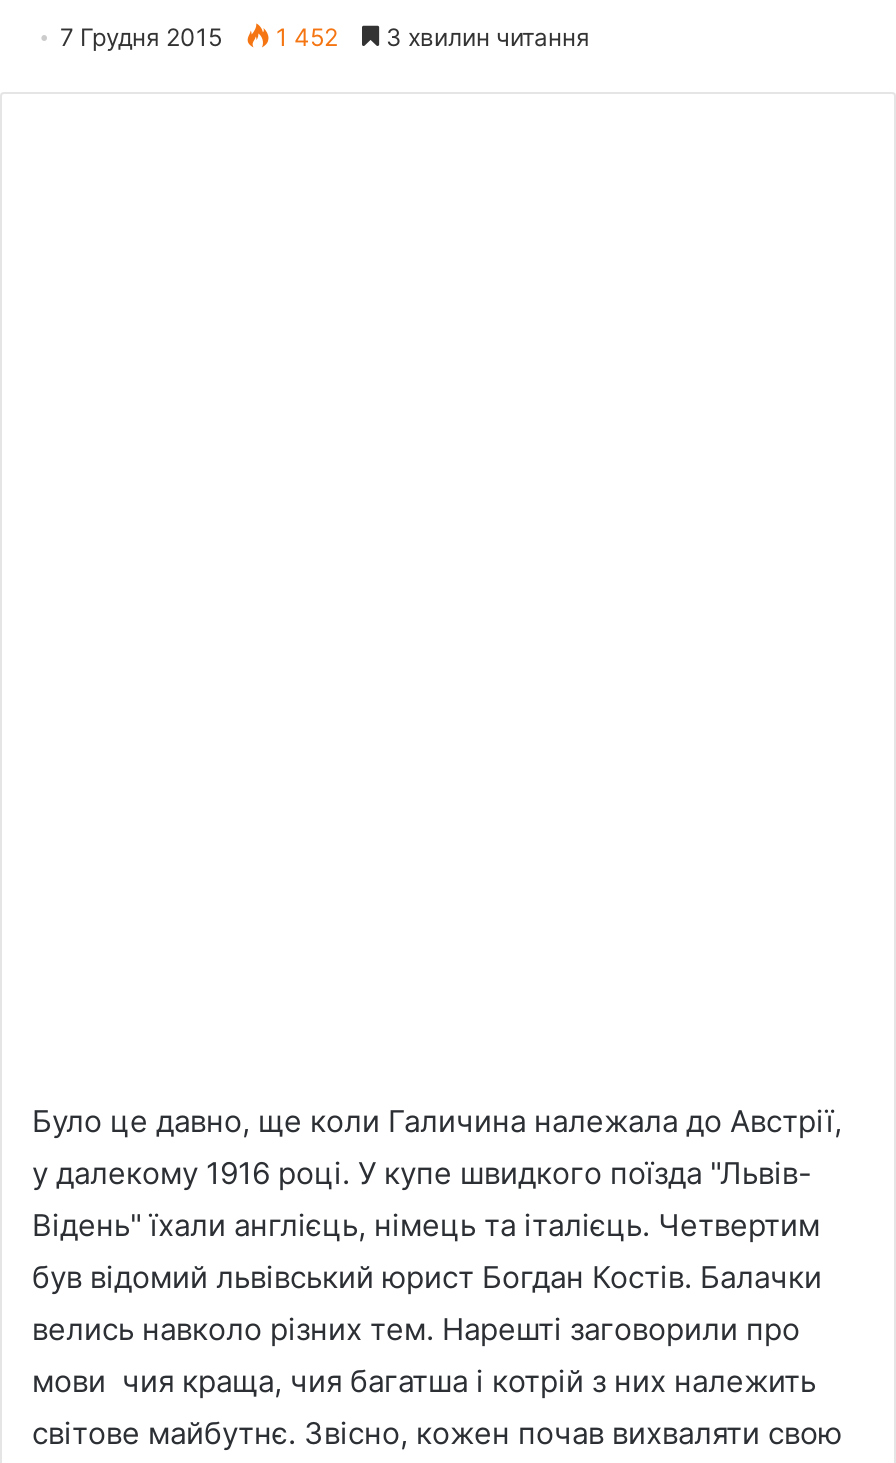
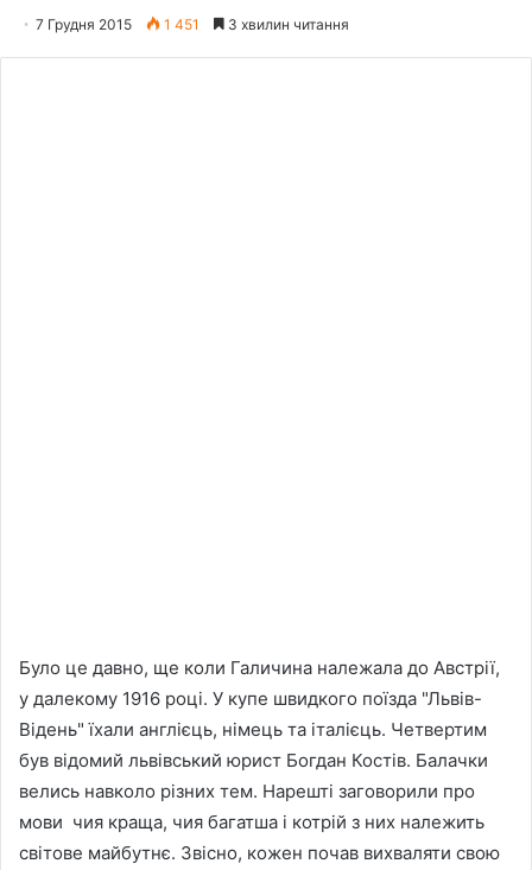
[270,23,338,53] 1 452 -> [160,15,199,33] 1 451

